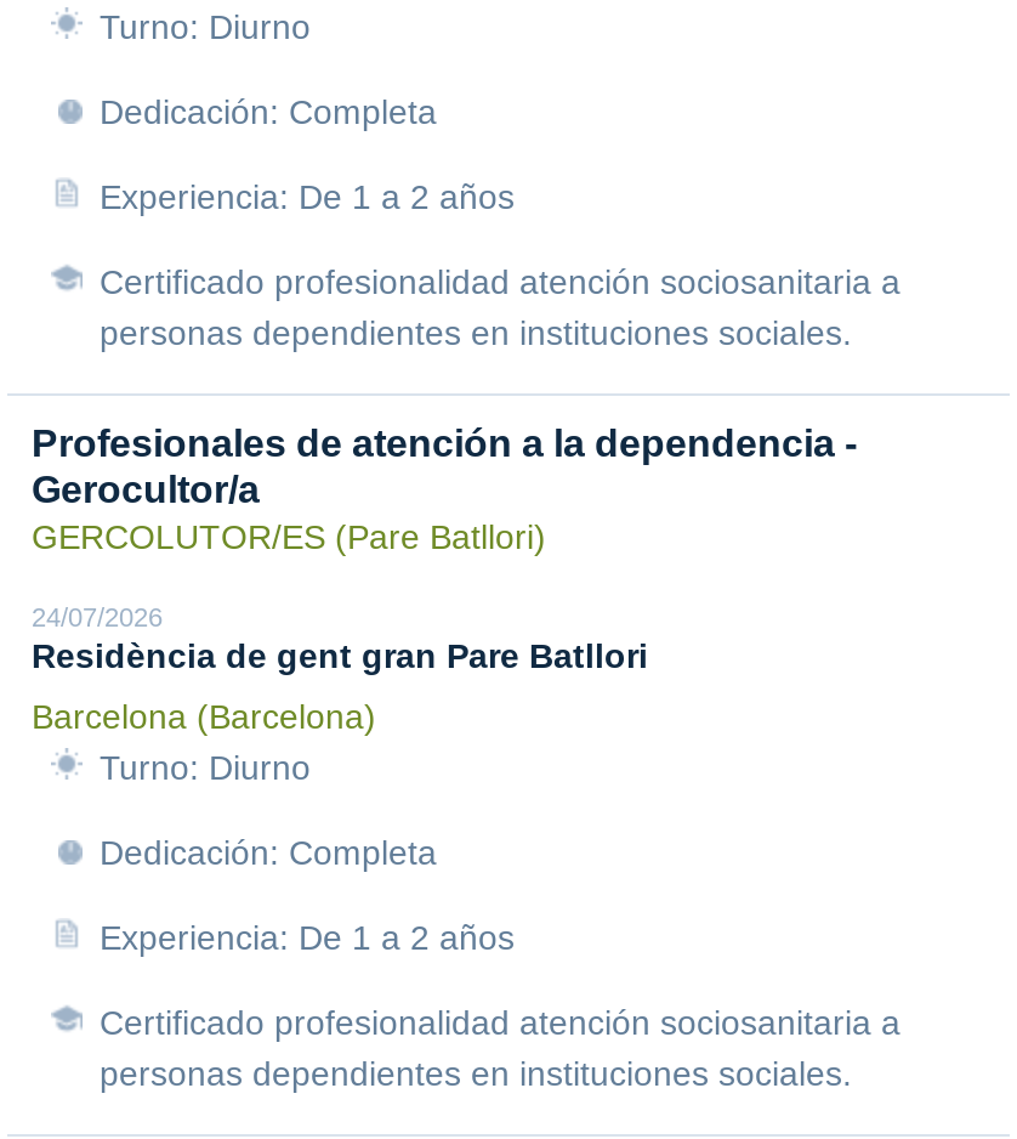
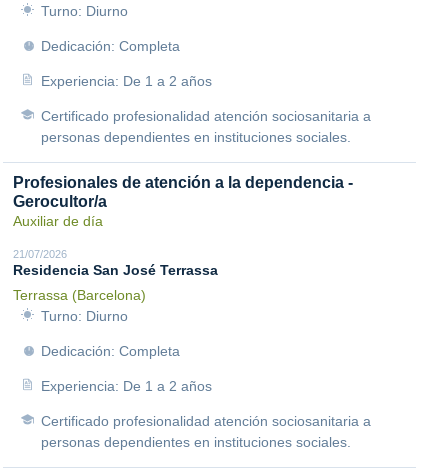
[32,517,546,556] GERCOLUTOR/ES (Pare Batllori) -> [13,213,103,229] Auxiliar de día
[32,602,648,675] 24/07/2026 | Residència de gent gran Pare Batllori -> [13,248,218,278] 21/07/2026 | Residencia San José Terrassa
[32,697,376,736] Barcelona (Barcelona) -> [13,287,146,303] Terrassa (Barcelona)

